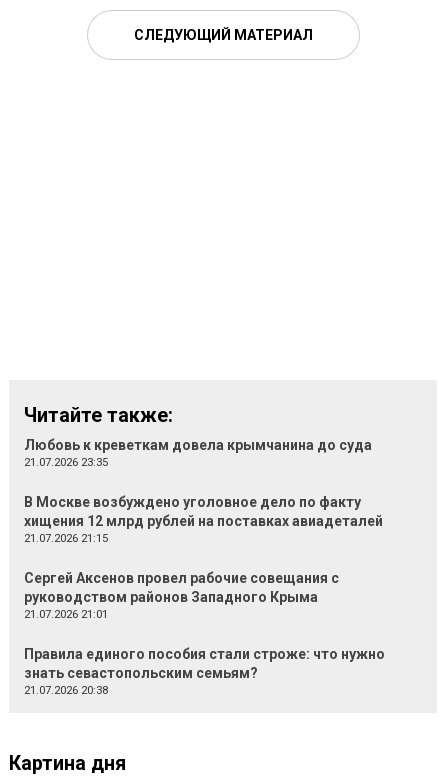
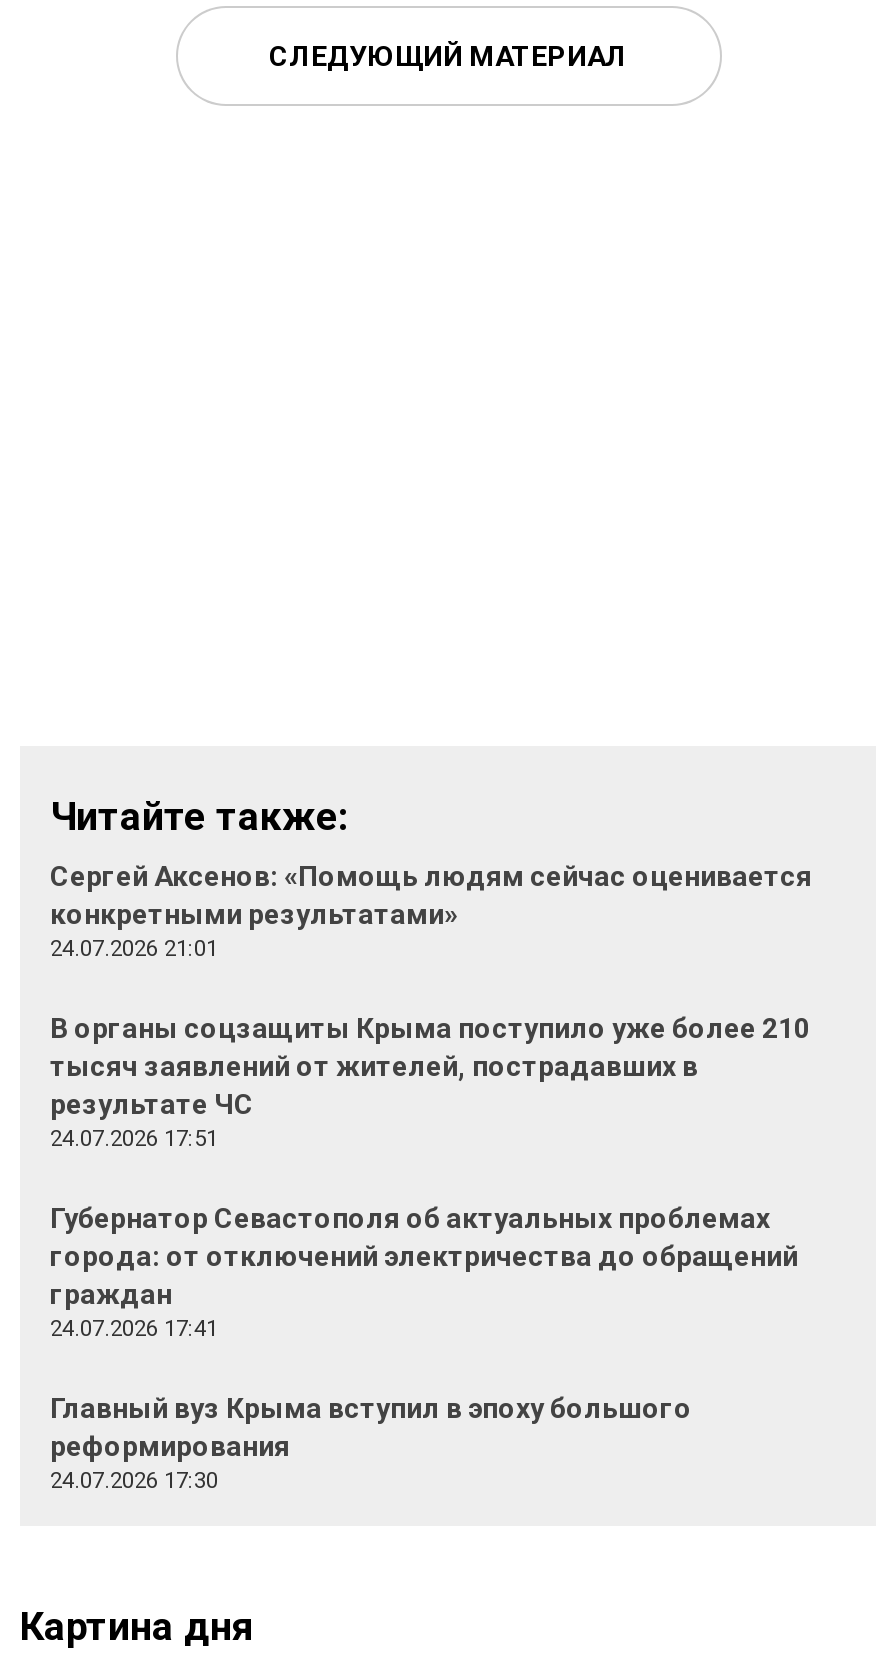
[24,437,372,469] Любовь к креветкам довела крымчанина до суда | 21.07.2026 23:35 -> [50,860,812,962] Сергей Аксенов: «Помощь людям сейчас оценивается | конкретными результатами» | 24.07.2026 21:01
[24,494,383,545] В Москве возбуждено уголовное дело по факту | хищения 12 млрд рублей на поставках авиадеталей | 21.07.2026 21:15 -> [50,1012,810,1152] В органы соцзащиты Крыма поступило уже более 210 | тысяч заявлений от жителей, пострадавших в | результате ЧС | 24.07.2026 17:51
[24,570,339,621] Сергей Аксенов провел рабочие совещания с | руководством районов Западного Крыма | 21.07.2026 21:01 -> [50,1202,798,1342] Губернатор Севастополя об актуальных проблемах | города: от отключений электричества до обращений | граждан | 24.07.2026 17:41
[24,646,385,697] Правила единого пособия стали строже: что нужно | знать севастопольским семьям? | 21.07.2026 20:38 -> [50,1392,692,1494] Главный вуз Крыма вступил в эпоху большого | реформирования | 24.07.2026 17:30

